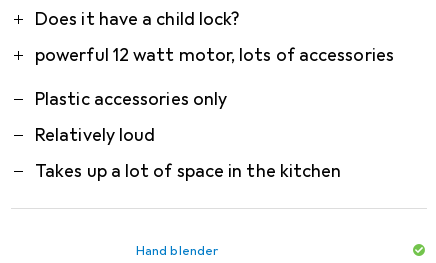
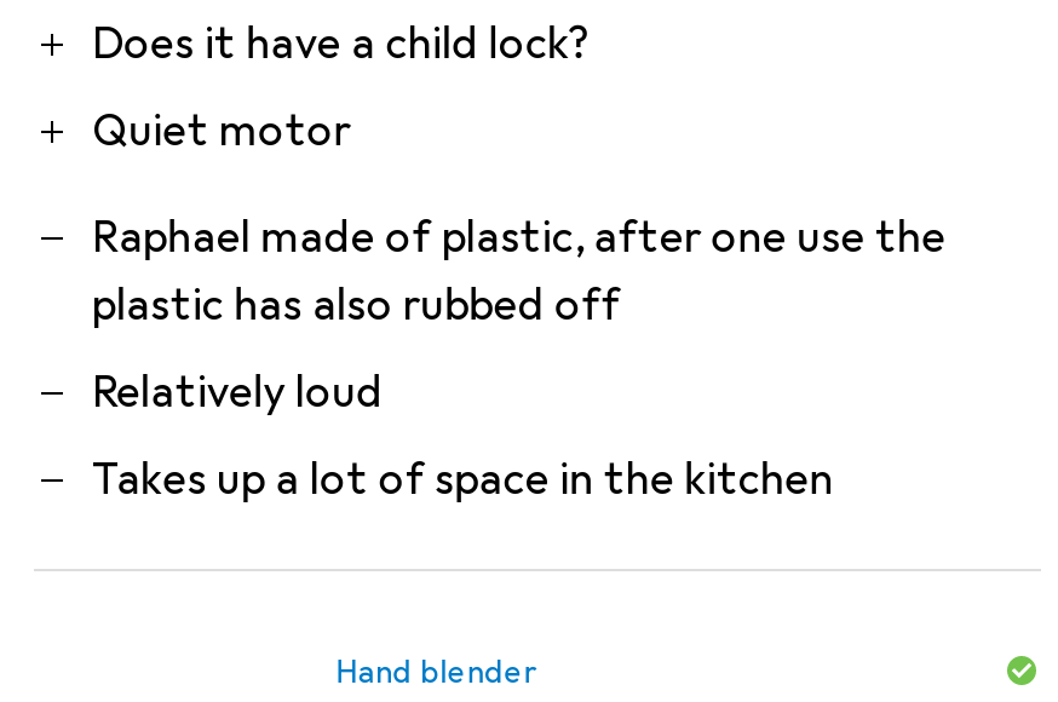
[35,44,394,66] powerful 12 watt motor, lots of accessories -> [92,104,351,157] Quiet motor
[35,88,227,110] Plastic accessories only -> [92,211,946,332] Raphael made of plastic, after one use the | plastic has also rubbed off

